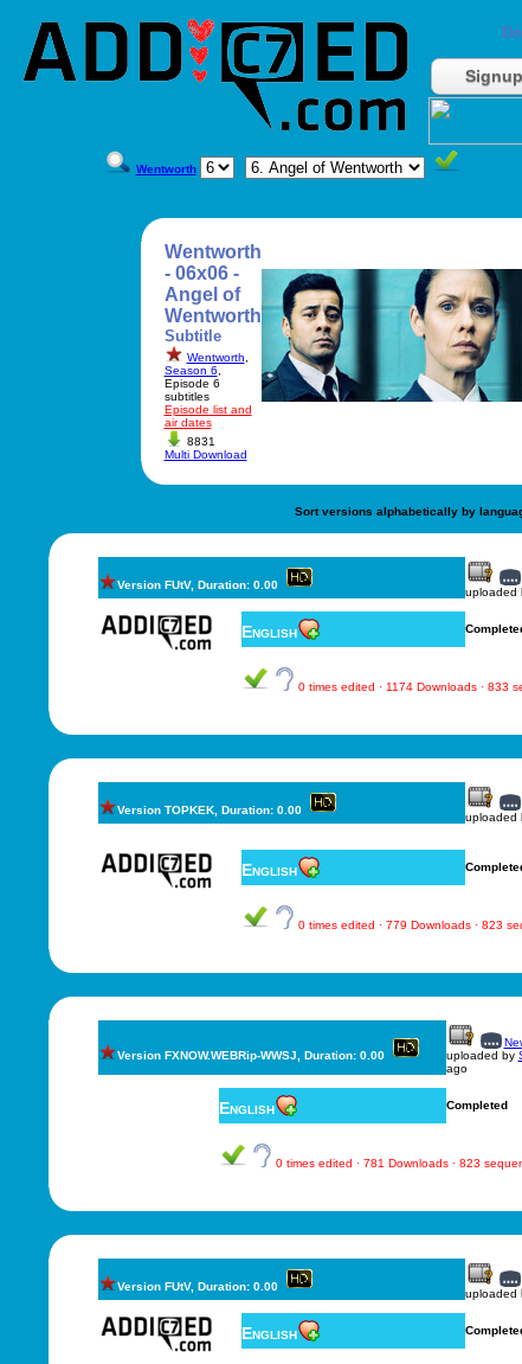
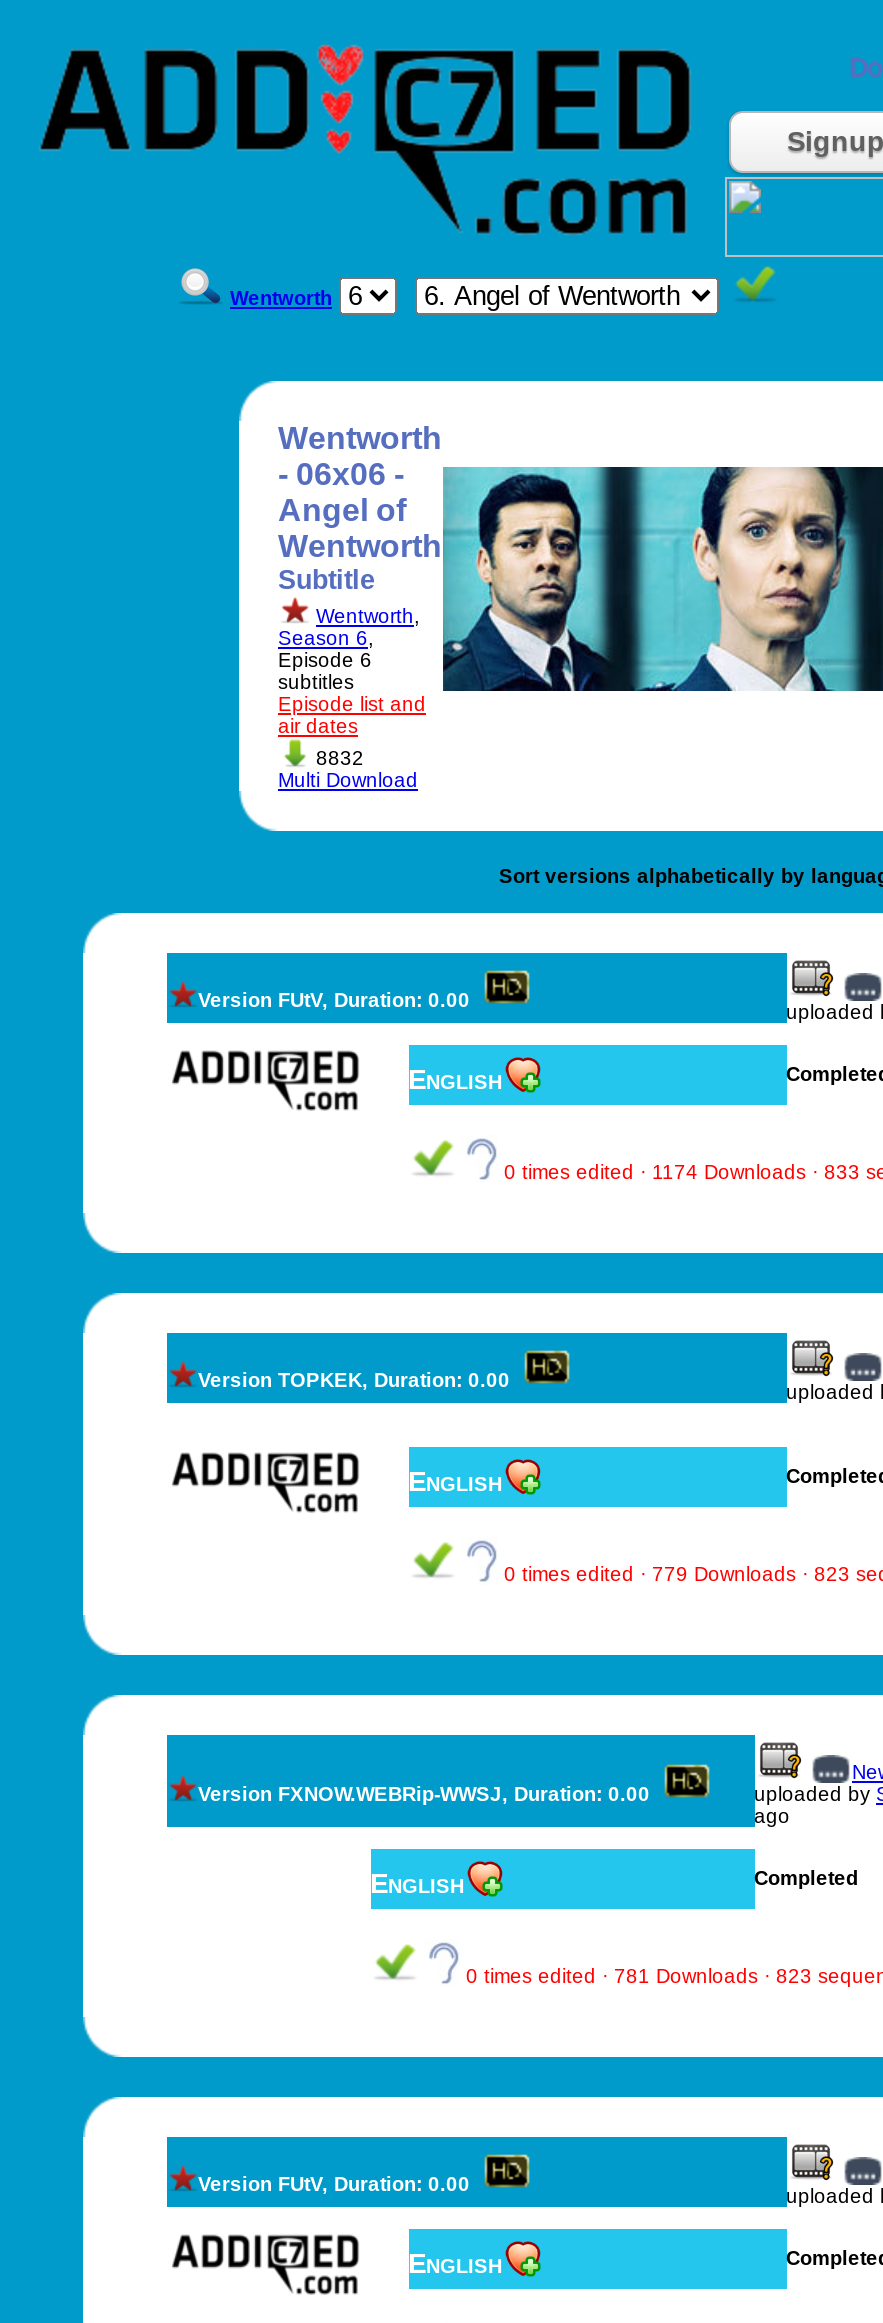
[183,435,215,448] 8831 -> [310,747,364,769] 8832

